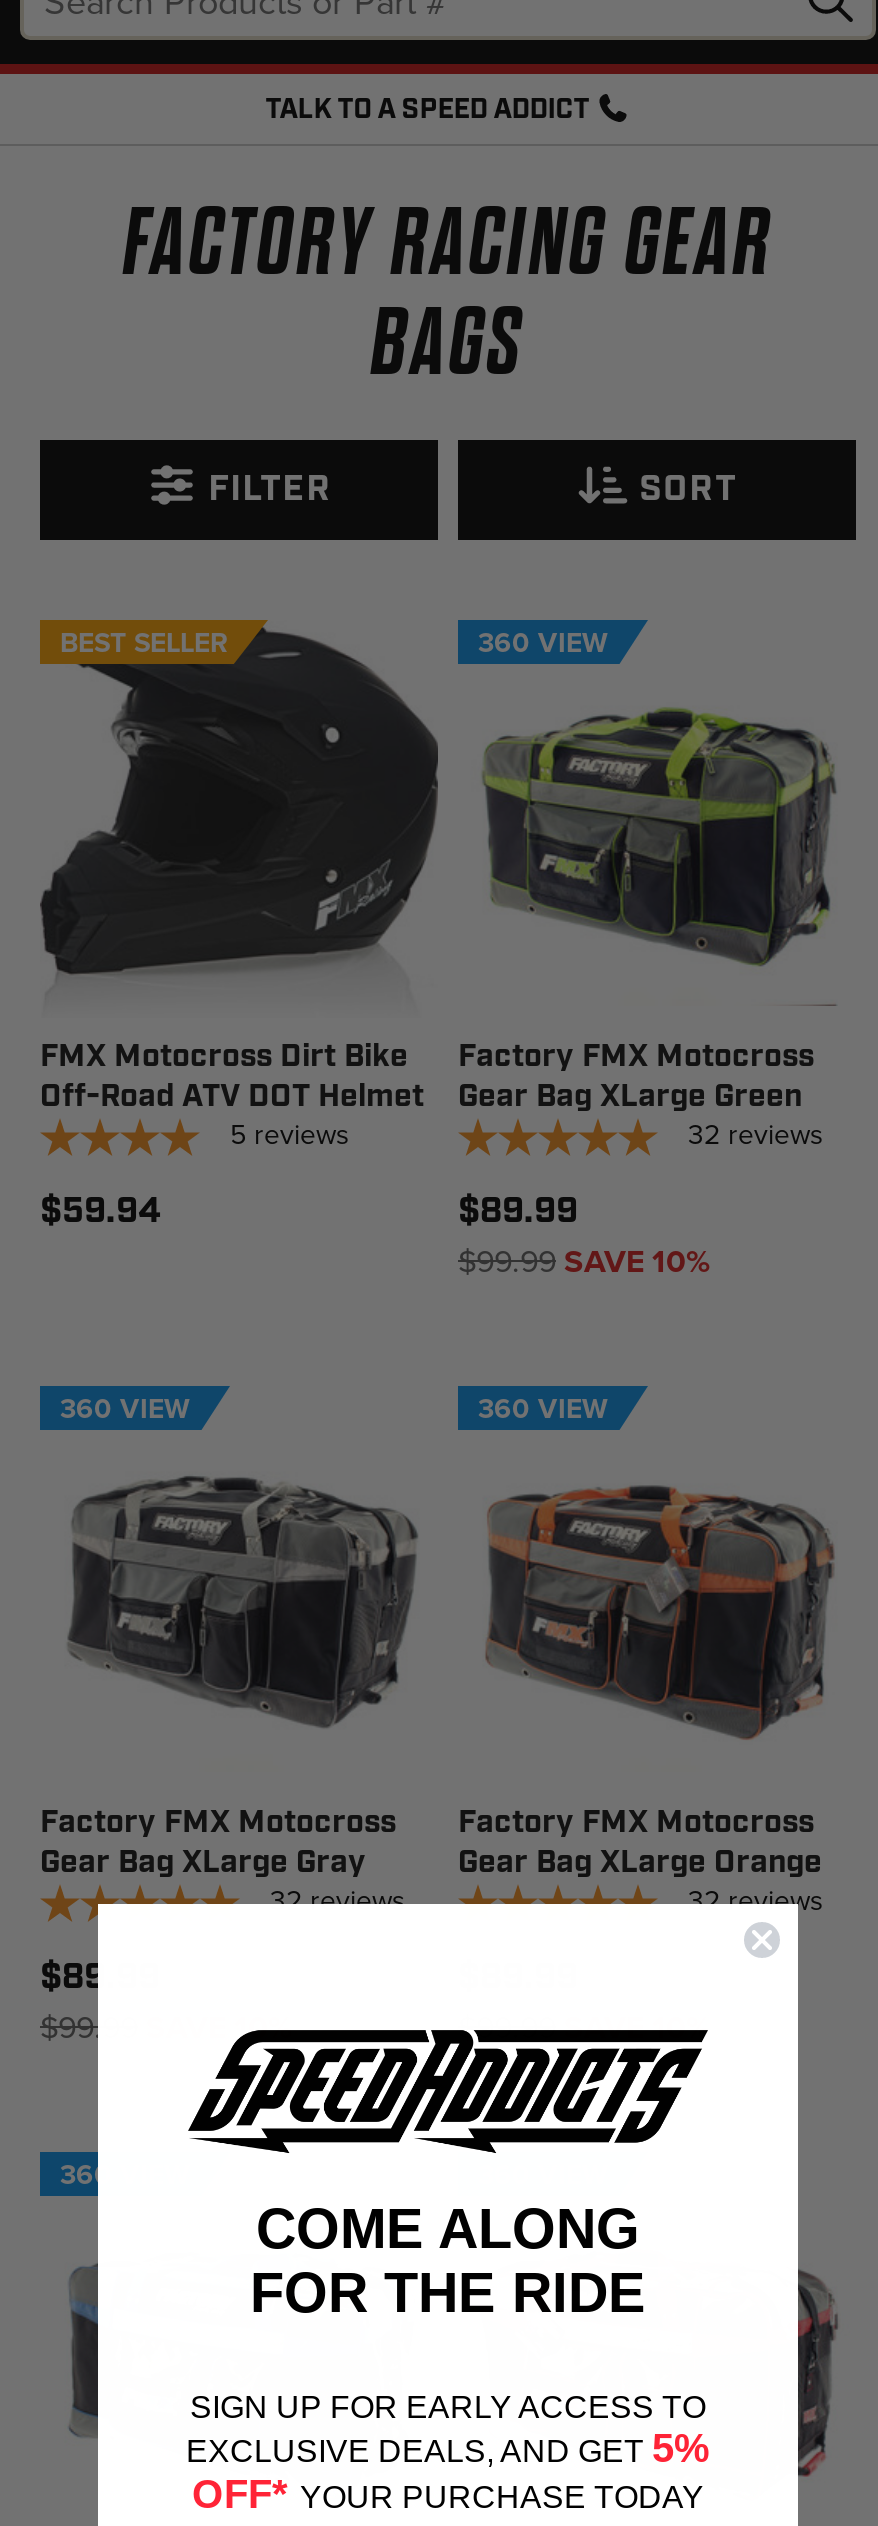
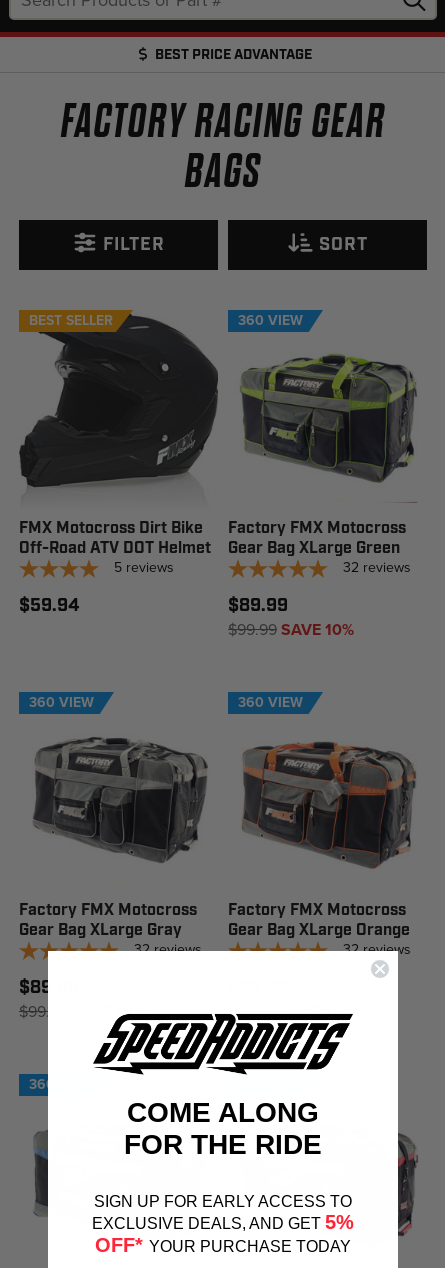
[266,92,596,128] TALK TO A SPEED ADDICT -> [152,46,312,64] BEST PRICE ADVANTAGE

